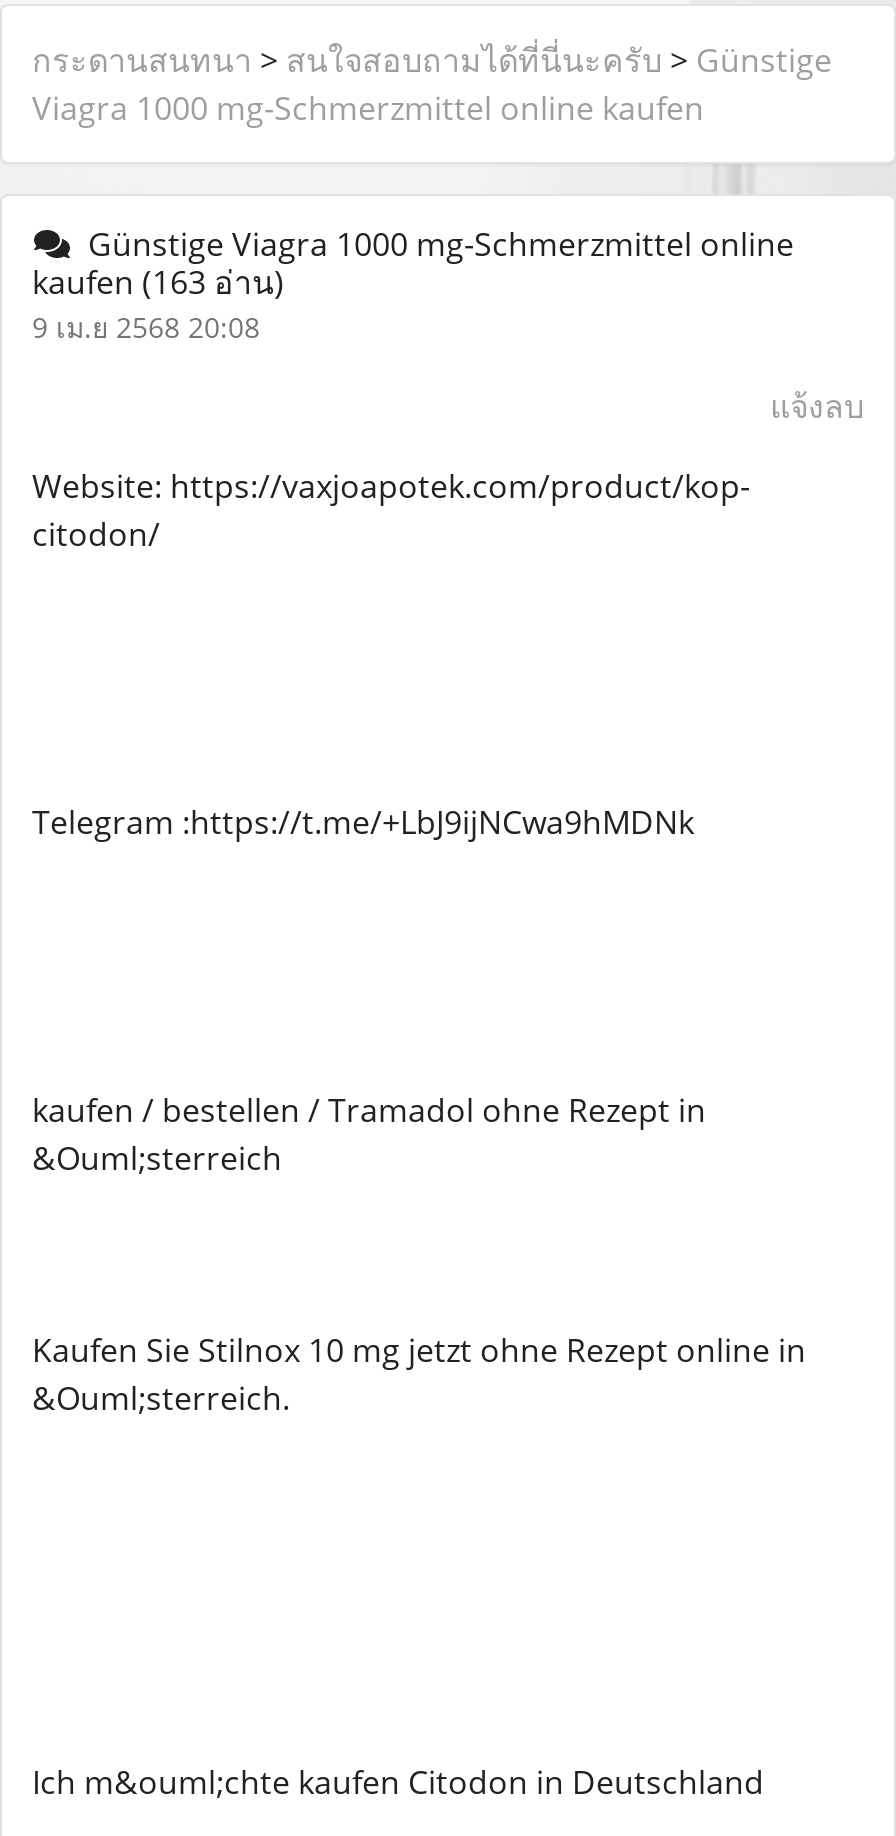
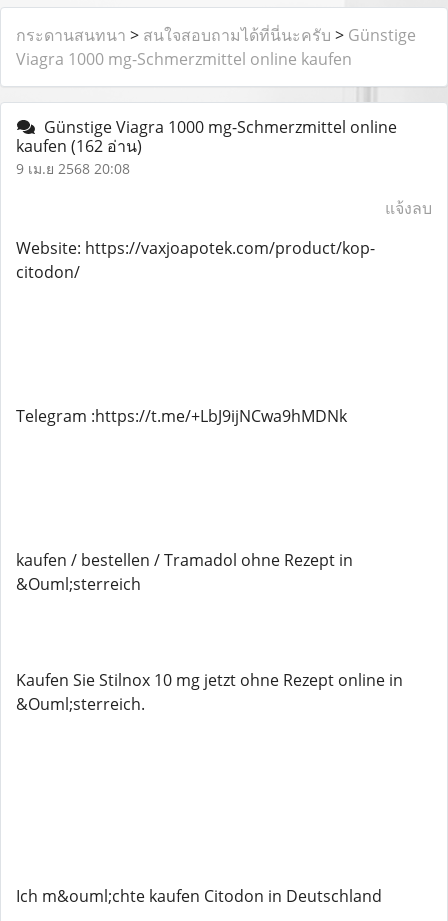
[32,260,284,304] kaufen (163 อ่าน) -> [16,135,142,157] kaufen (162 อ่าน)

